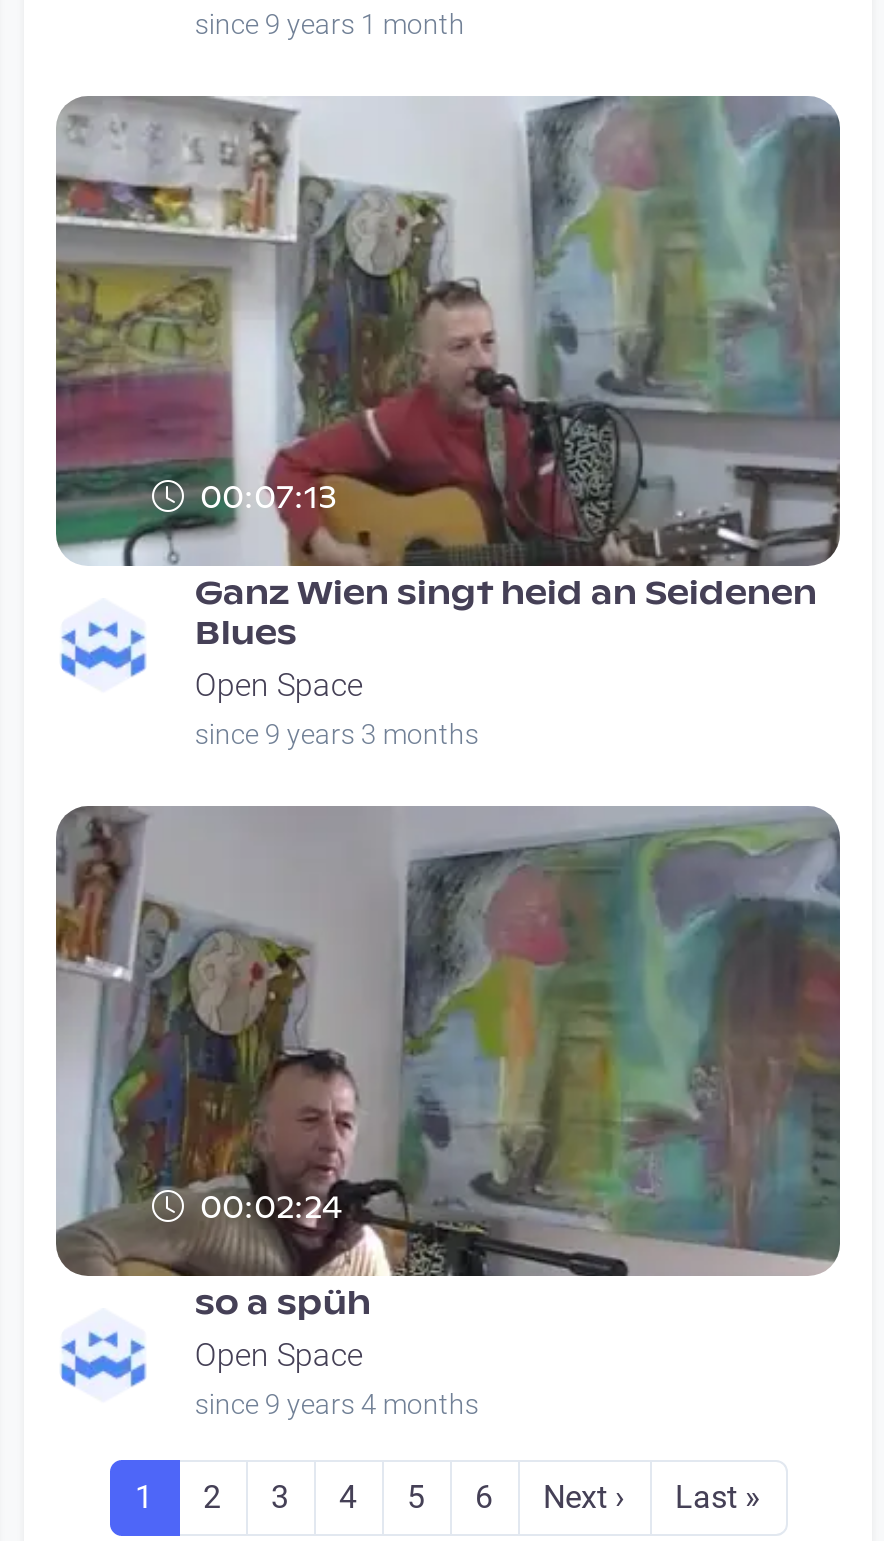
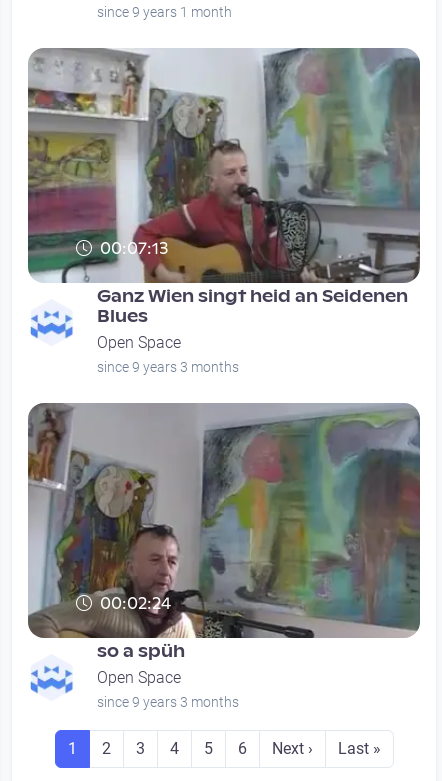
[195,1388,479,1420] since 9 years 4 months -> [97,694,239,710] since 9 years 3 months

